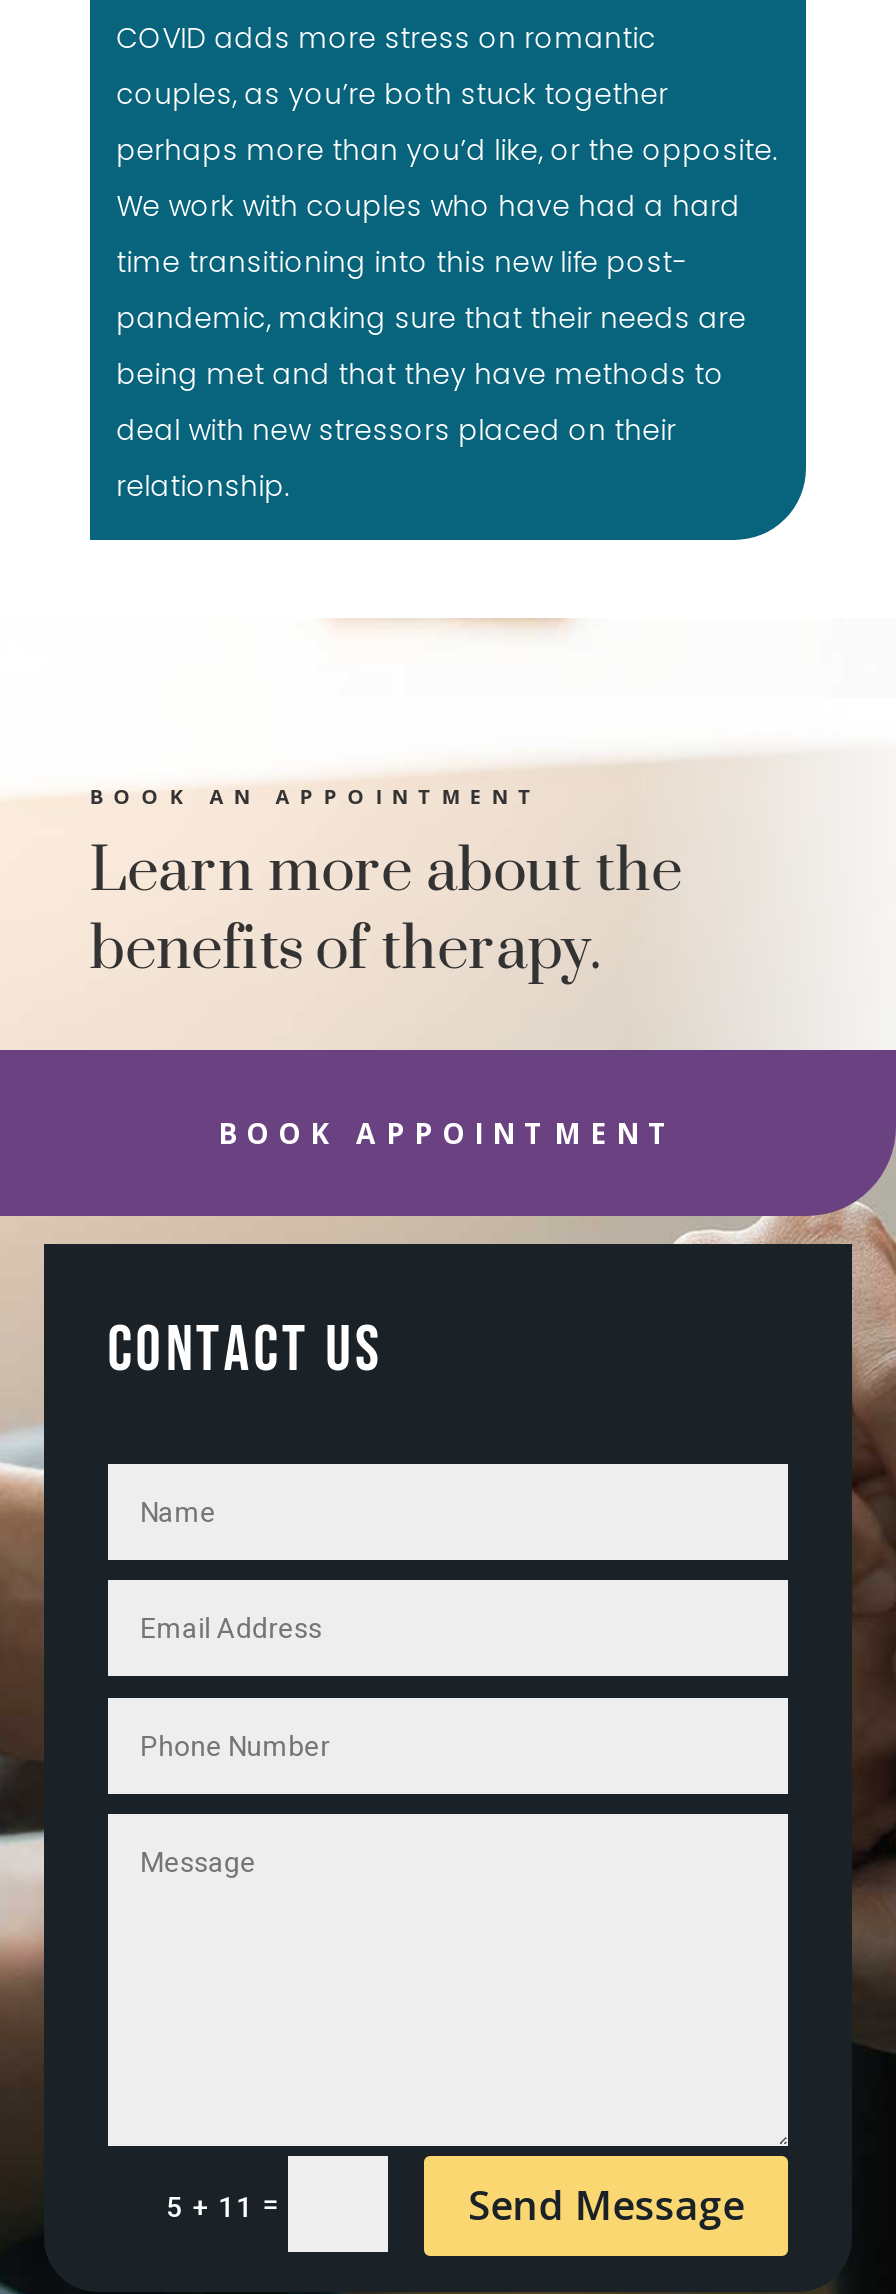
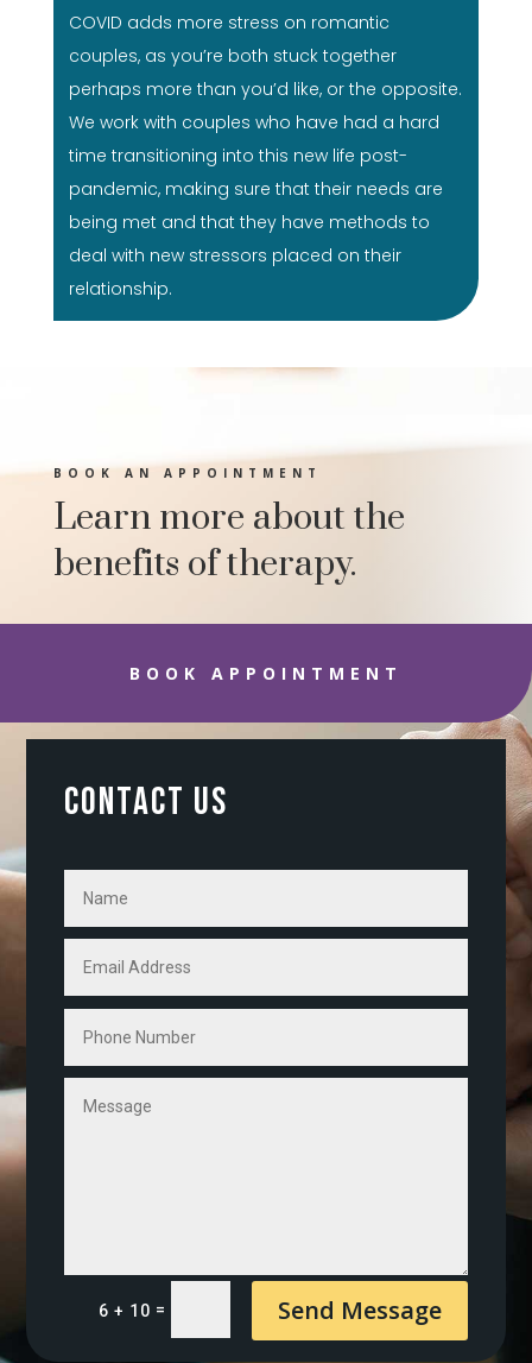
[166,2189,288,2223] 5 + 11 = -> [99,1300,171,1321] 6 + 10 =

